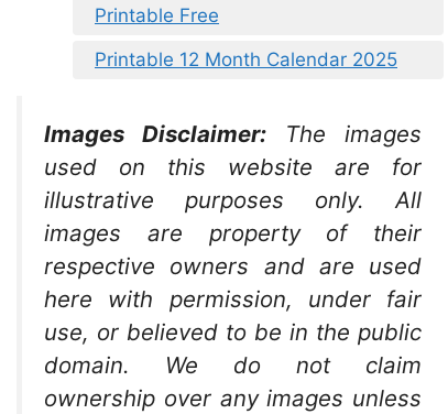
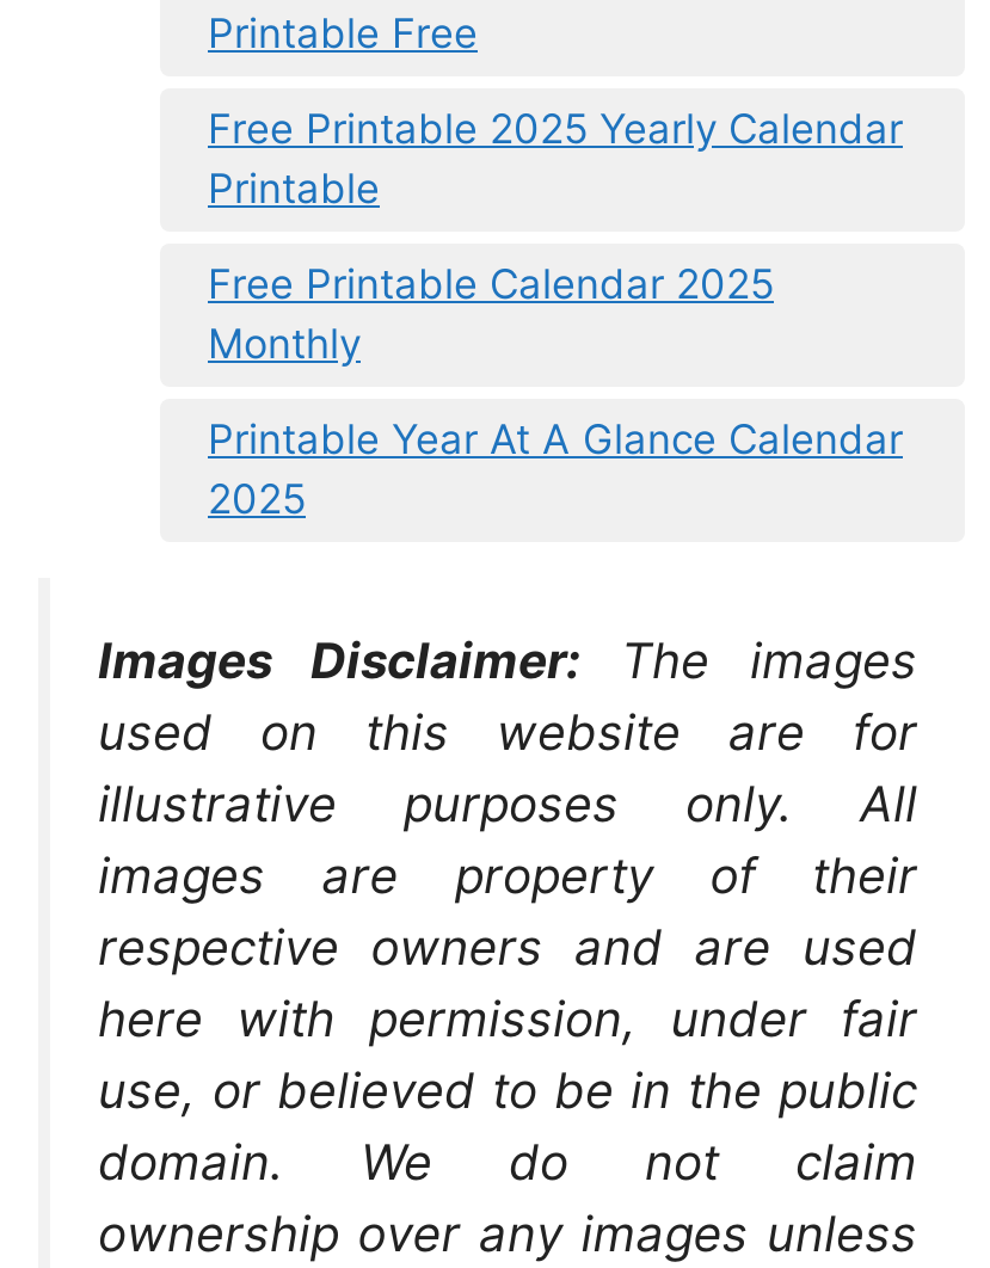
[95,48,397,70] Printable 12 Month Calendar 2025 -> [208,104,903,522] Free Printable 2025 Yearly Calendar | Printable | Free Printable Calendar 2025 | Monthly | Printable Year At A Glance Calendar | 2025

